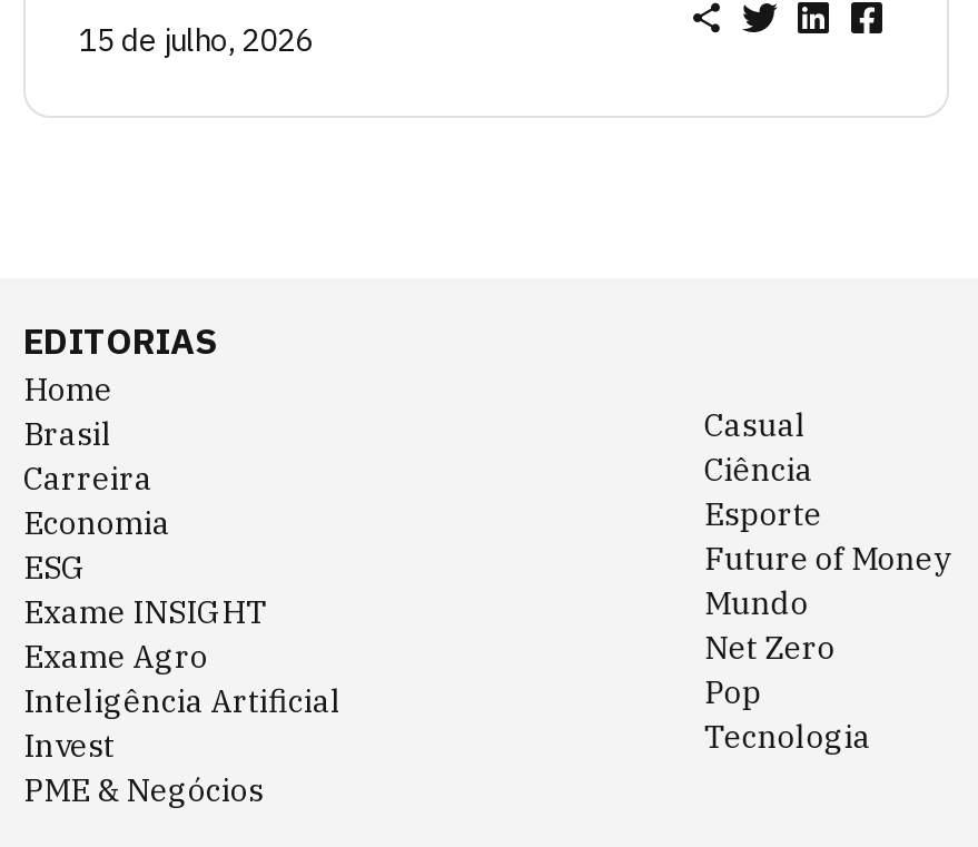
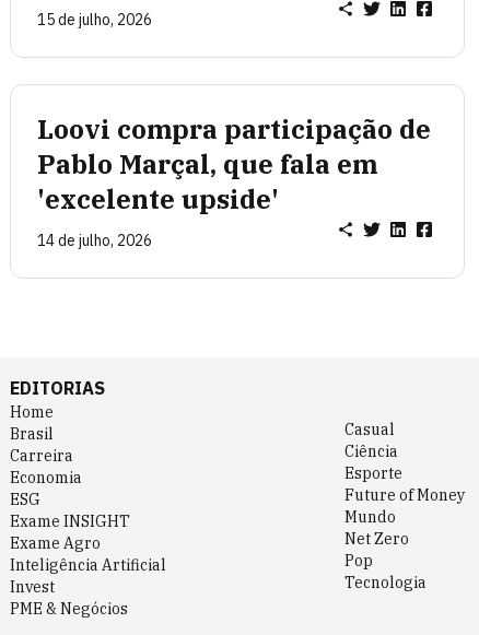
none -> [37,112,431,250] Loovi compra participação de | Pablo Marçal, que fala em | 'excelente upside' | 14 de julho, 2026

